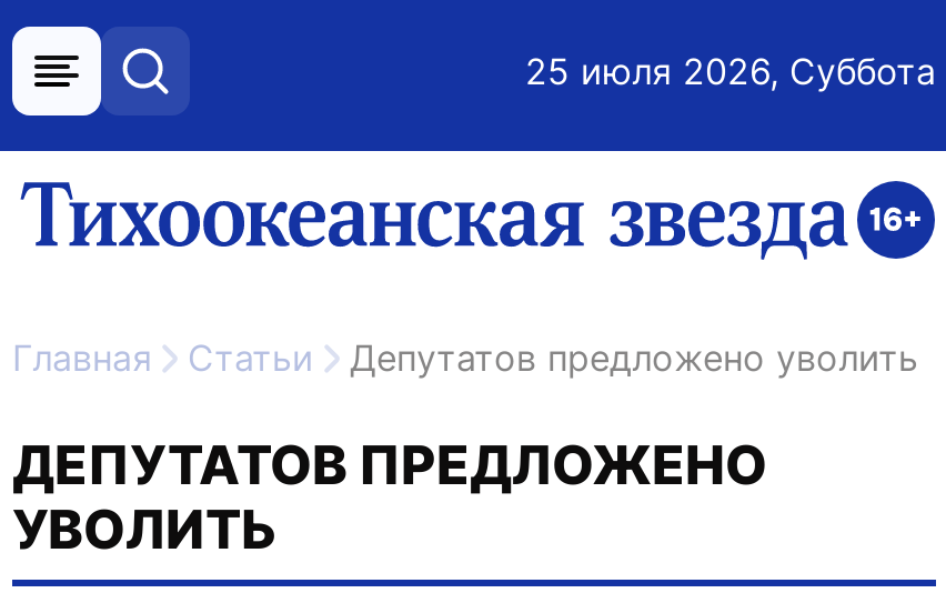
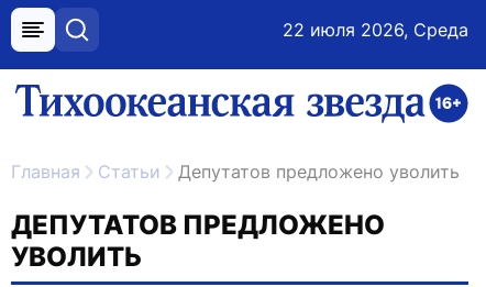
[525,49,936,93] 25 июля 2026, Суббота -> [283,19,468,41] 22 июля 2026, Среда

